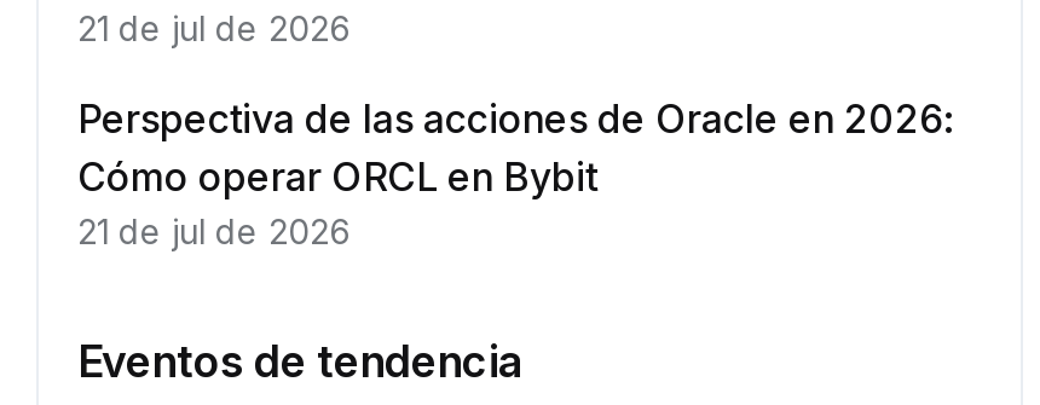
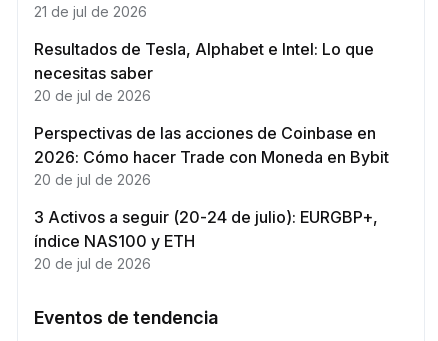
[77,94,953,251] Perspectiva de las acciones de Oracle en 2026: | Cómo operar ORCL en Bybit | 21 de jul de 2026 -> [34,39,389,272] Resultados de Tesla, Alphabet e Intel: Lo que | necesitas saber | 20 de jul de 2026 | Perspectivas de las acciones de Coinbase en | 2026: Cómo hacer Trade con Moneda en Bybit | 20 de jul de 2026 | 3 Activos a seguir (20-24 de julio): EURGBP+, | índice NAS100 y ETH | 20 de jul de 2026

